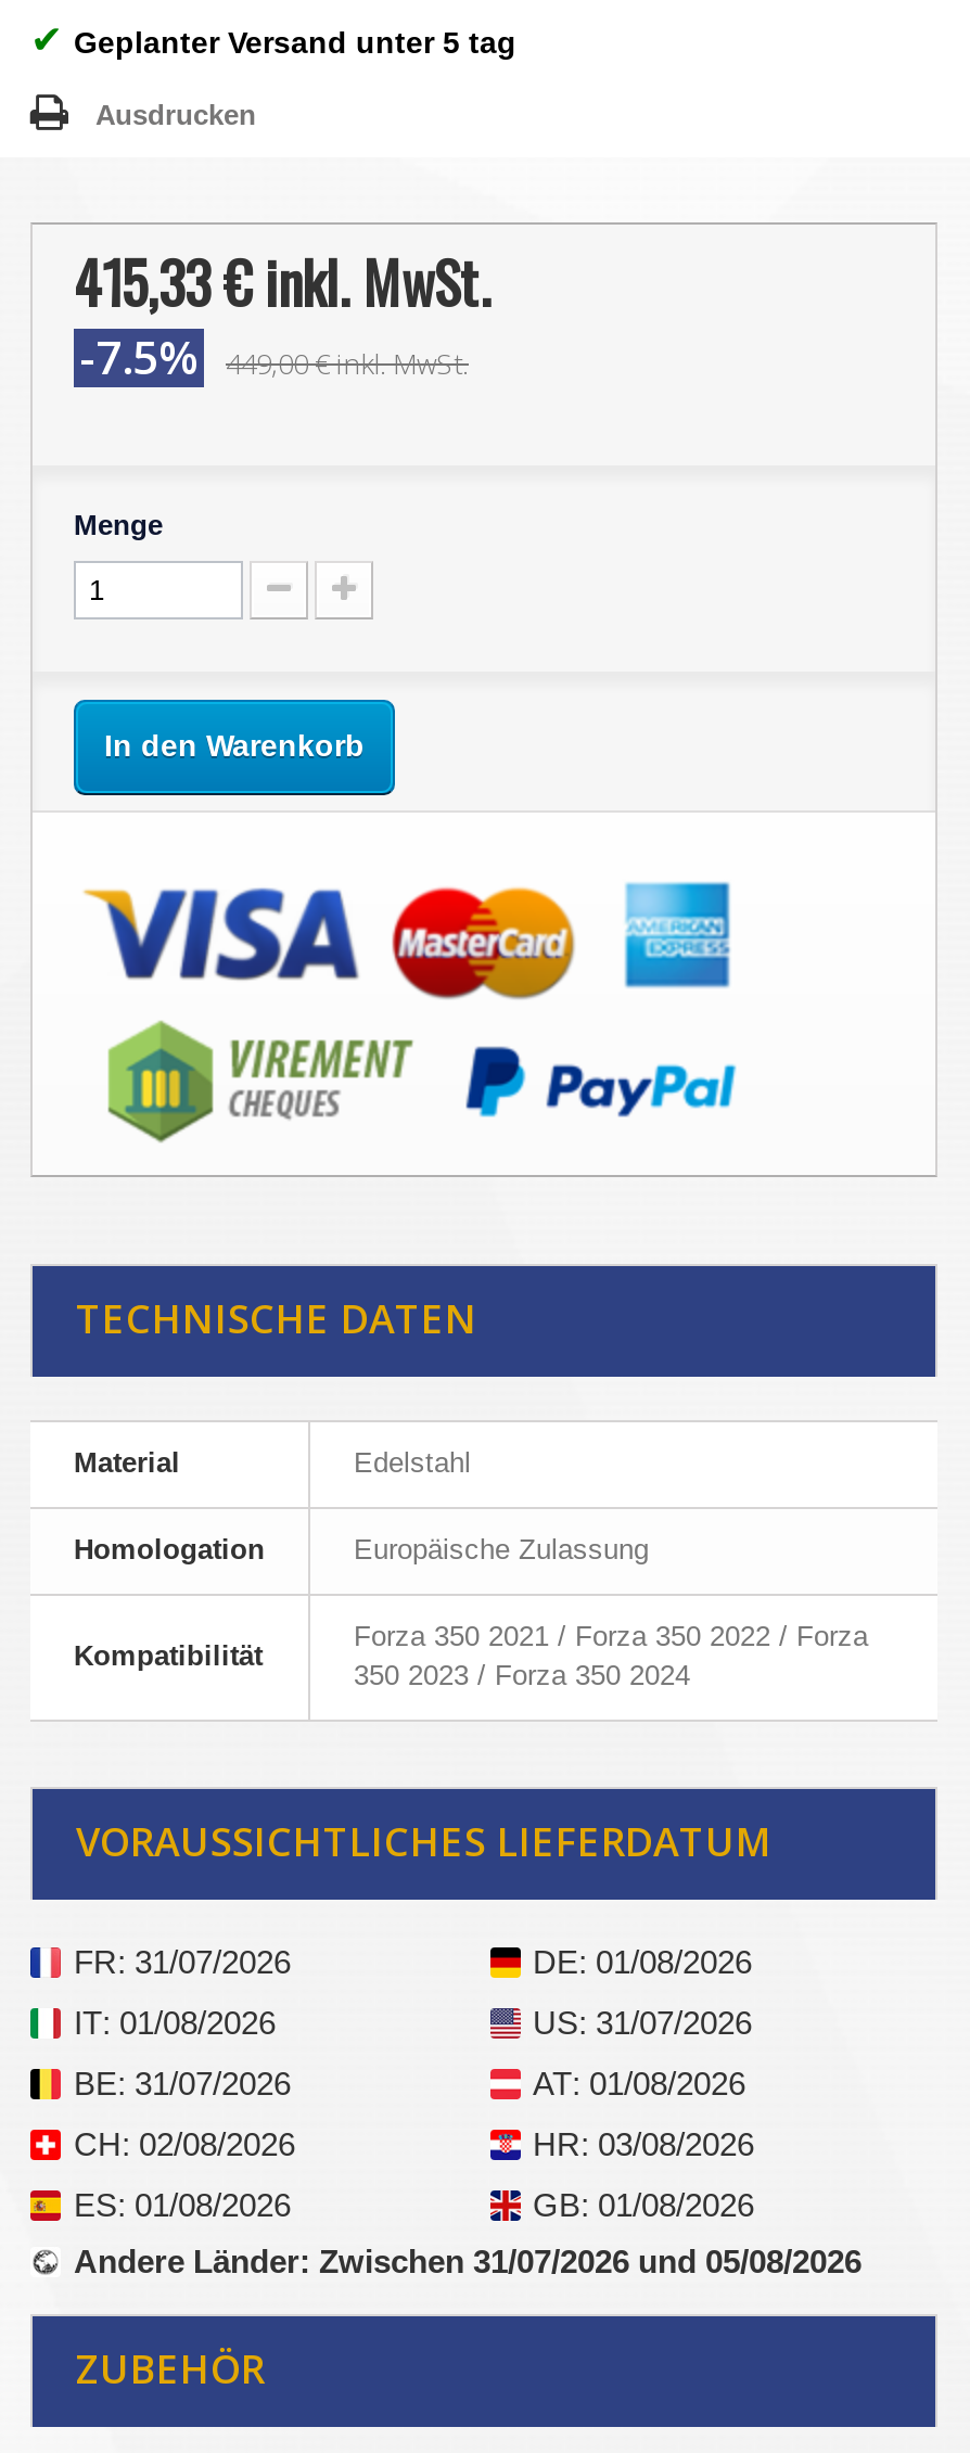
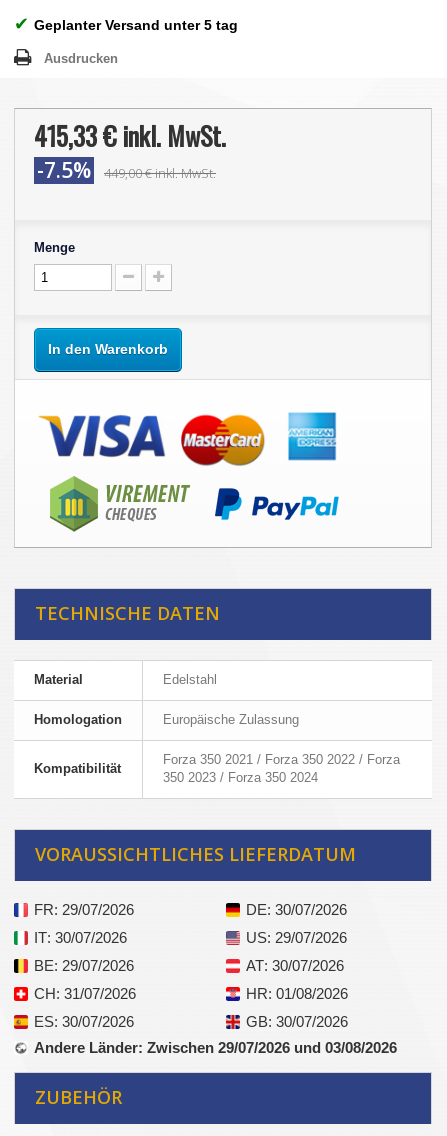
[74,1943,291,1980] FR: 31/07/2026 -> [34,901,134,918] FR: 29/07/2026
[533,1943,752,1980] DE: 01/08/2026 -> [245,901,346,918] DE: 30/07/2026
[74,2004,276,2041] IT: 01/08/2026 -> [34,929,127,946] IT: 30/07/2026
[533,2004,752,2041] US: 31/07/2026 -> [245,929,346,946] US: 29/07/2026
[74,2065,291,2101] BE: 31/07/2026 -> [34,957,134,974] BE: 29/07/2026
[533,2065,745,2101] AT: 01/08/2026 -> [245,957,343,974] AT: 30/07/2026
[74,2125,295,2162] CH: 02/08/2026 -> [34,985,136,1002] CH: 31/07/2026
[533,2125,754,2162] HR: 03/08/2026 -> [245,985,347,1002] HR: 01/08/2026
[74,2186,291,2223] ES: 01/08/2026 -> [34,1013,134,1030] ES: 30/07/2026
[533,2186,754,2223] GB: 01/08/2026 -> [245,1013,347,1030] GB: 30/07/2026
[74,2243,861,2279] Andere Länder: Zwischen 31/07/2026 und 05/08/2026 -> [34,1039,397,1056] Andere Länder: Zwischen 29/07/2026 und 03/08/2026

